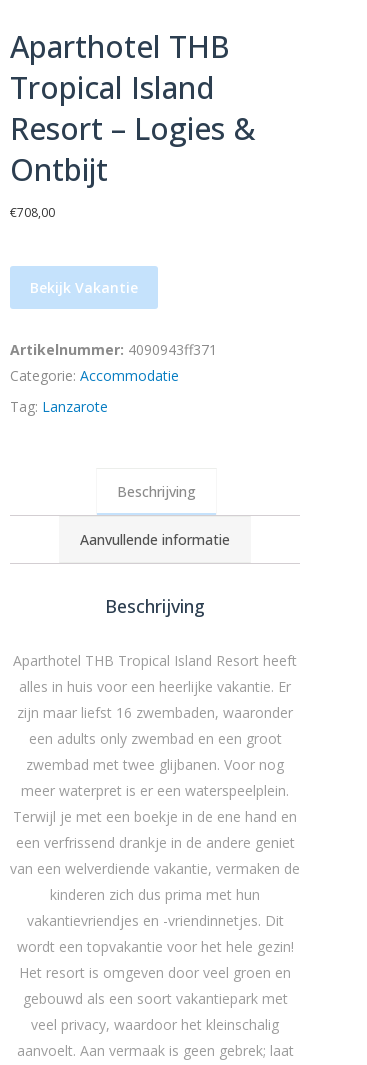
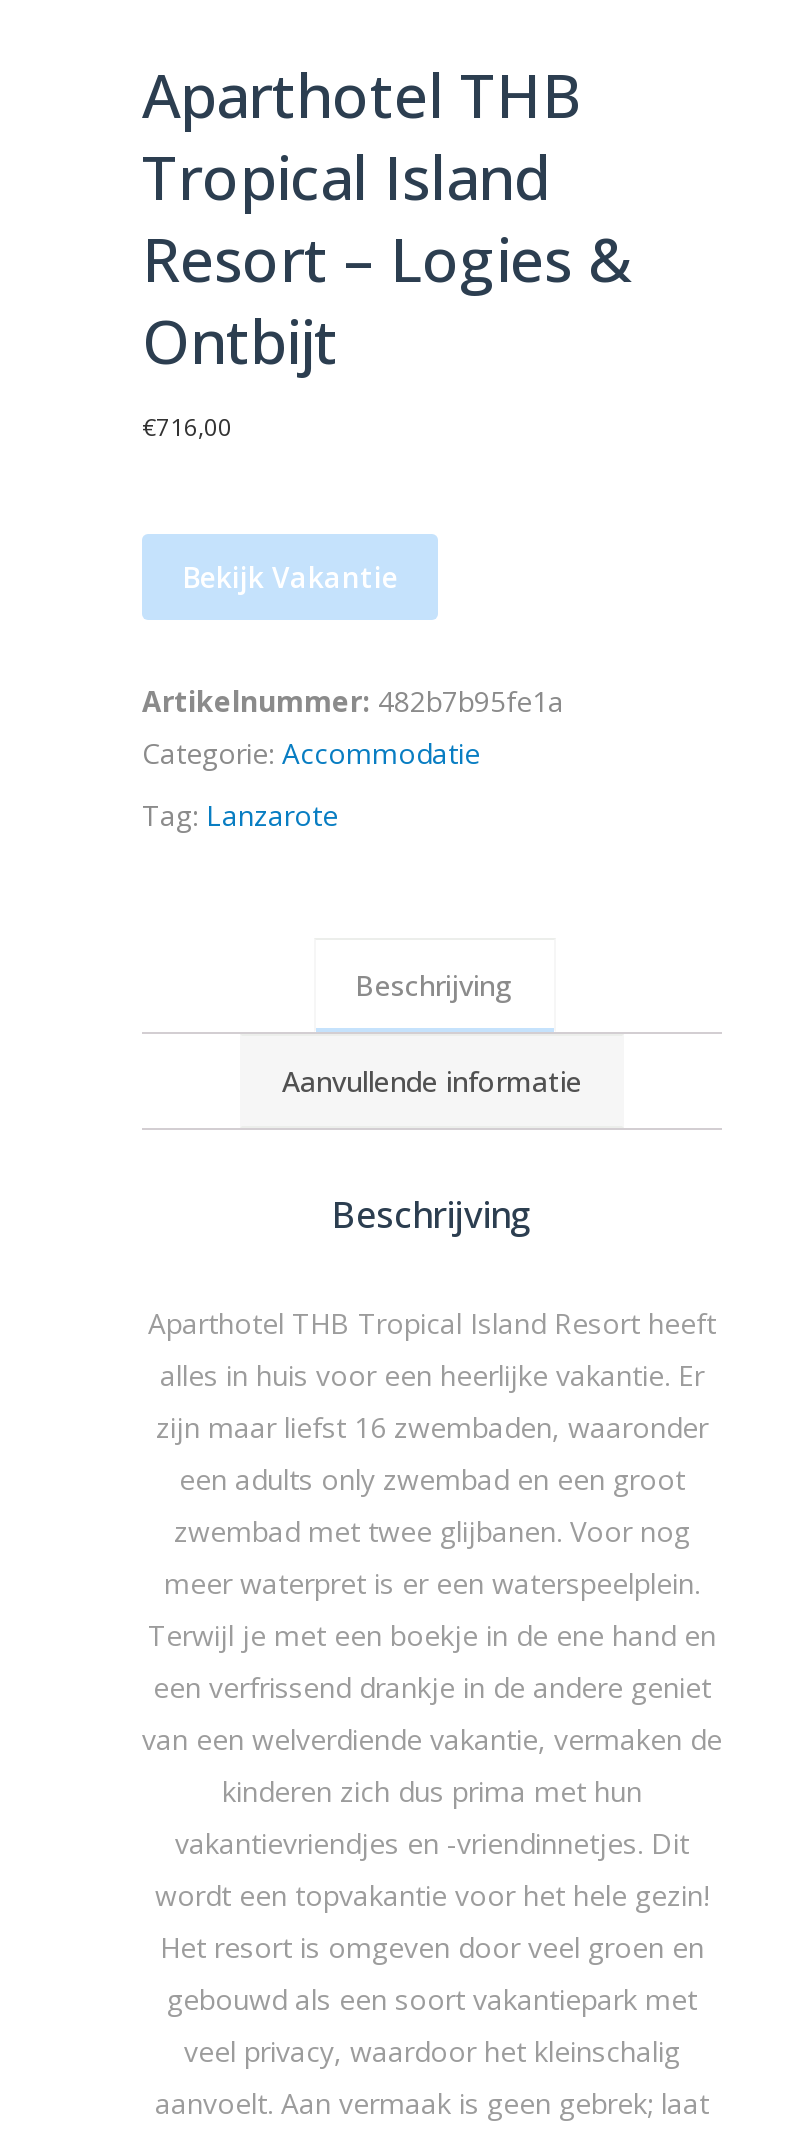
[10,204,55,221] €708,00 -> [142,410,232,444] €716,00
[10,340,217,359] Artikelnummer: 4090943ff371 -> [142,682,564,720] Artikelnummer: 482b7b95fe1a

